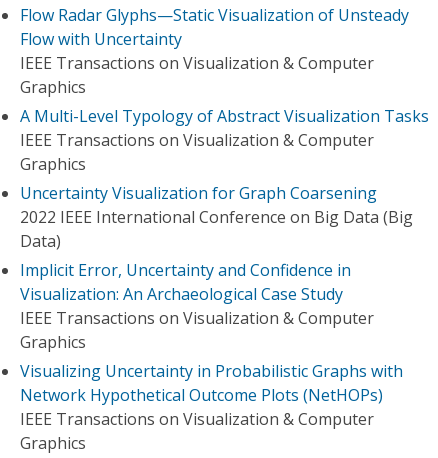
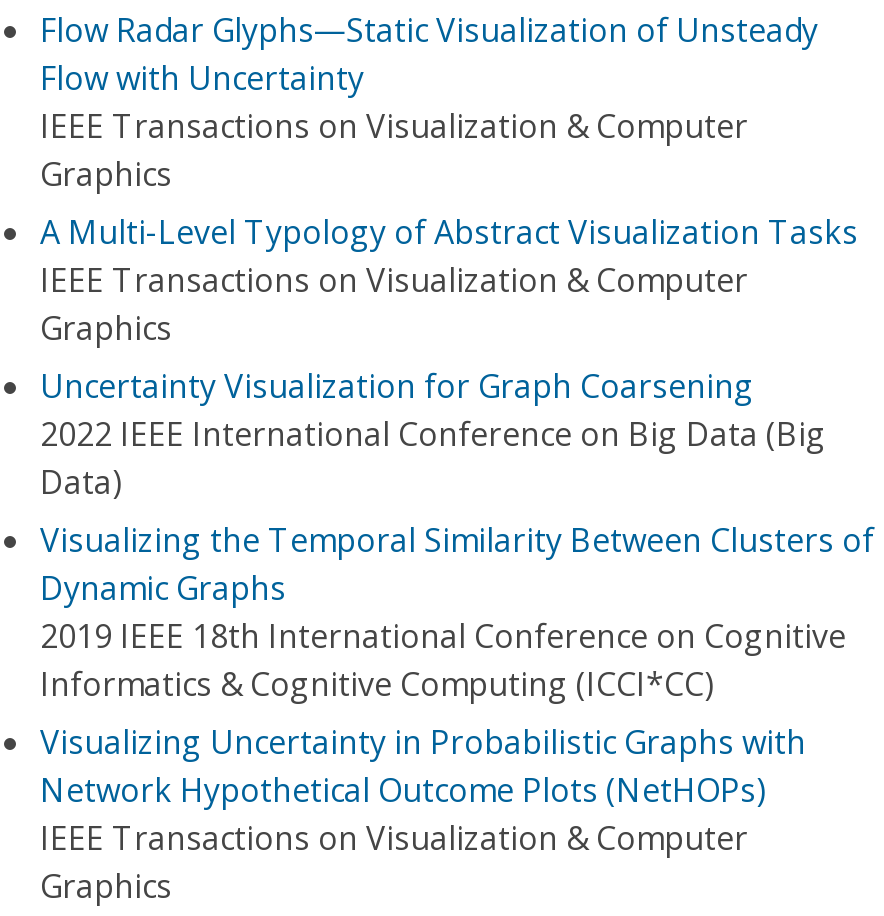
[20,259,374,353] Implicit Error, Uncertainty and Confidence in | Visualization: An Archaeological Case Study | IEEE Transactions on Visualization & Computer | Graphics -> [40,518,874,706] Visualizing the Temporal Similarity Between Clusters of | Dynamic Graphs | 2019 IEEE 18th International Conference on Cognitive | Informatics & Cognitive Computing (ICCI*CC)

